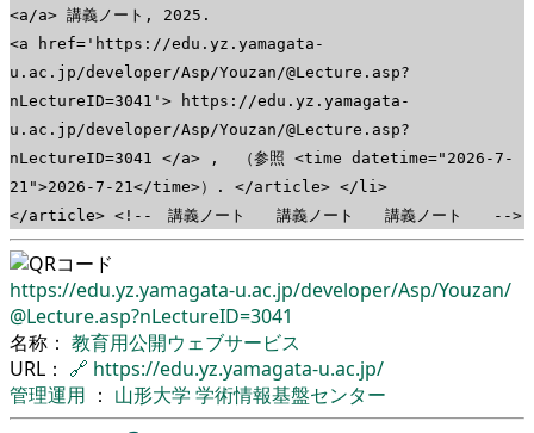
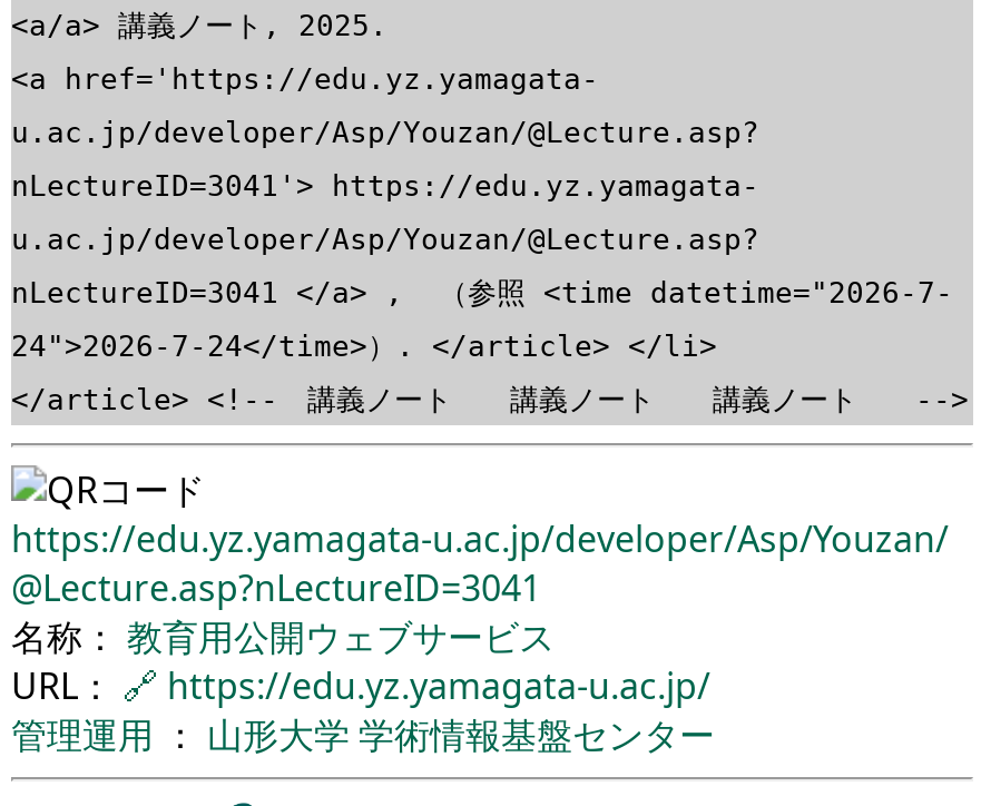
[10,178,387,196] 21">2026-7-21</time>）. </article> </li> -> [11,330,717,364] 24">2026-7-24</time>）. </article> </li>

